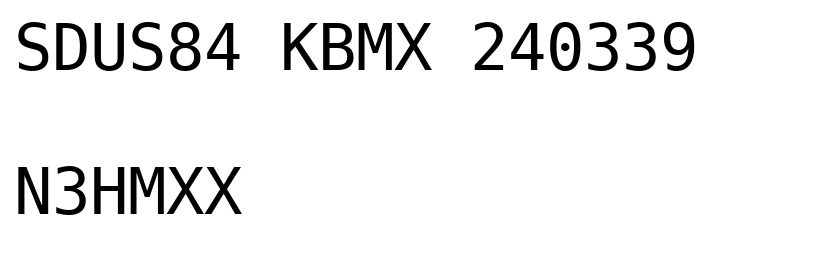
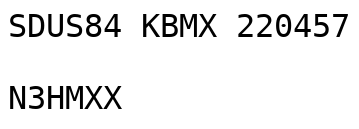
[14,12,698,84] SDUS84 KBMX 240339 -> [8,8,350,44] SDUS84 KBMX 220457

